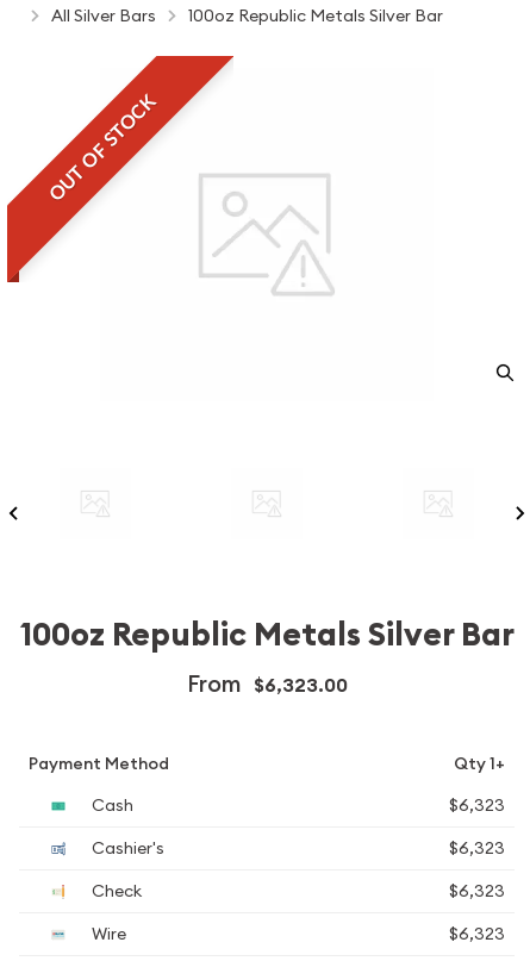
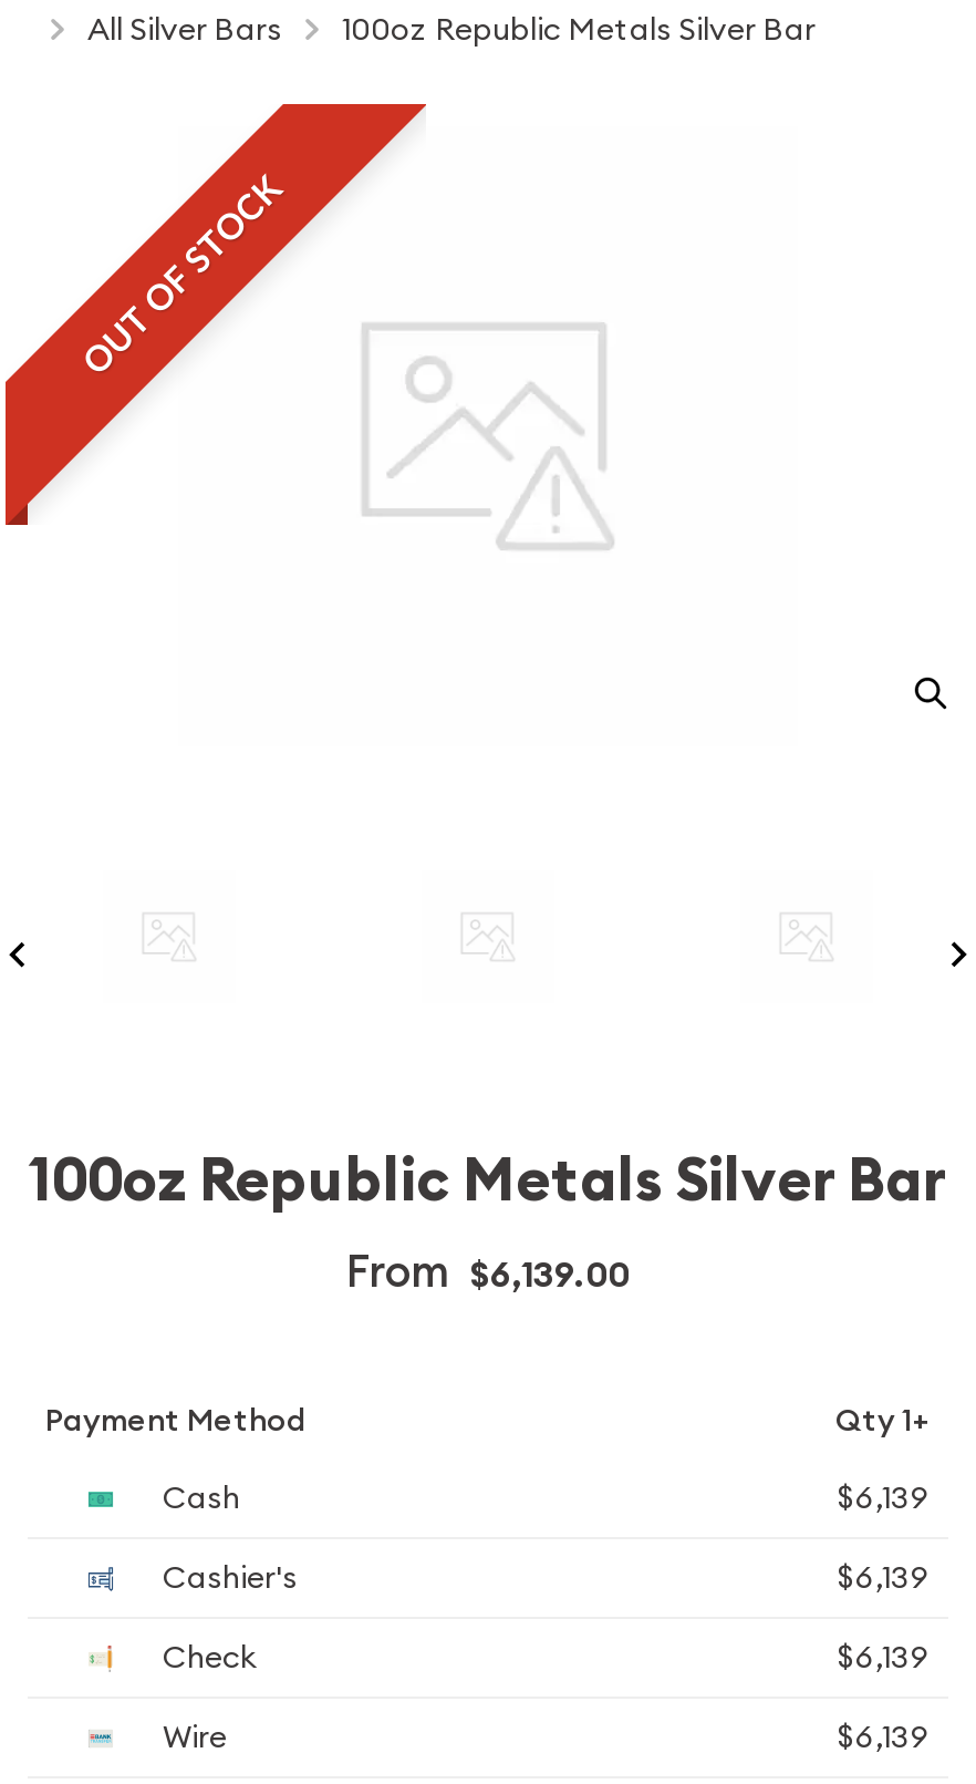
[186,668,347,699] From $6,323.00 -> [346,1242,630,1300] From $6,139.00
[449,794,505,816] $6,323 -> [838,1477,931,1517] $6,139
[449,837,505,859] $6,323 -> [838,1557,931,1597] $6,139
[449,880,505,901] $6,323 -> [838,1637,931,1677] $6,139
[449,923,505,944] $6,323 -> [838,1716,931,1756] $6,139

